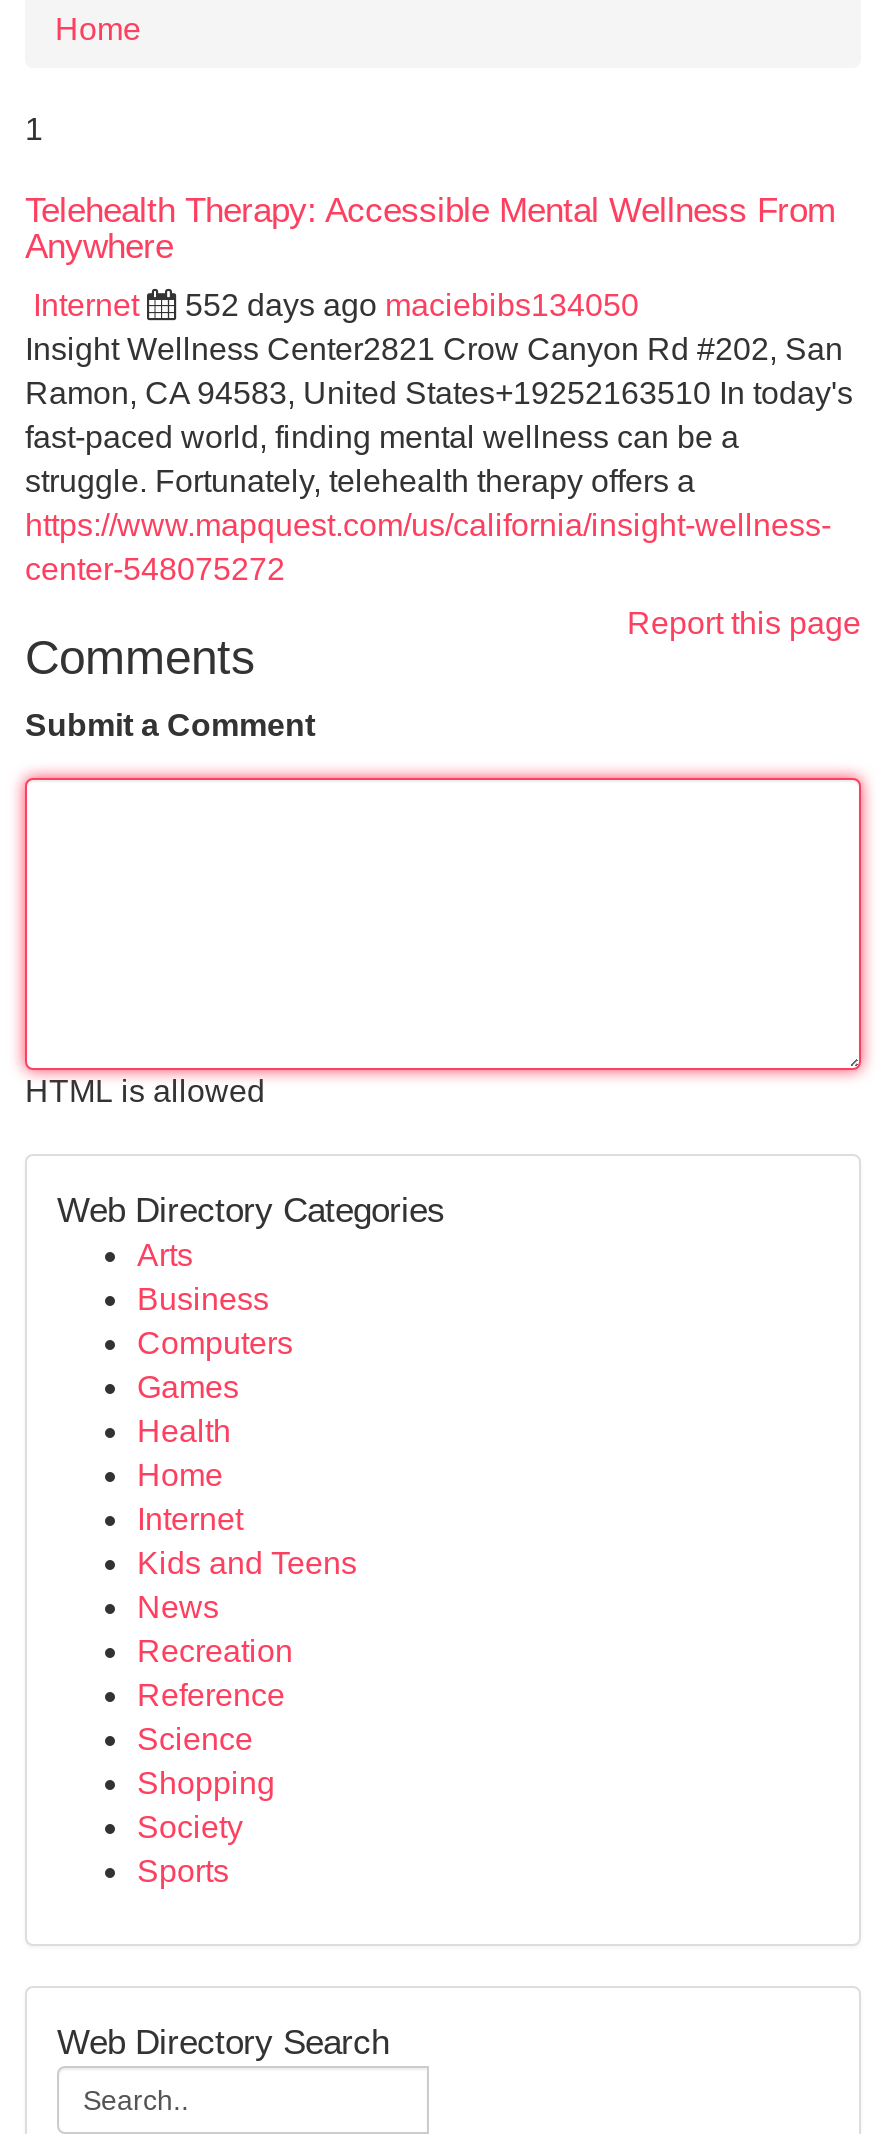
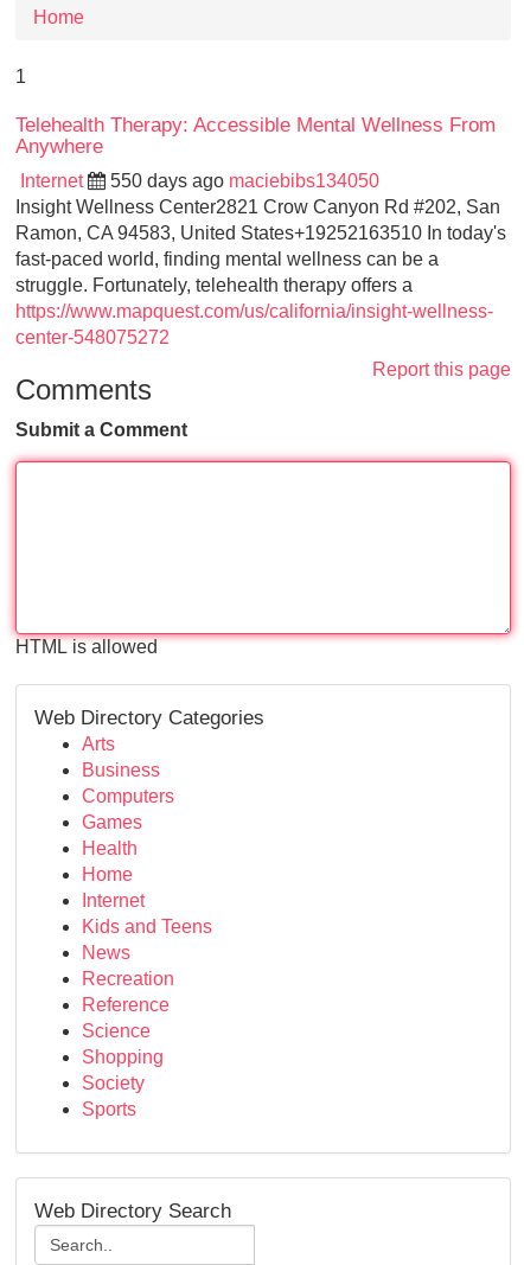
[185,288,639,322] 552 days ago maciebibs134050 -> [110,171,379,191] 550 days ago maciebibs134050

